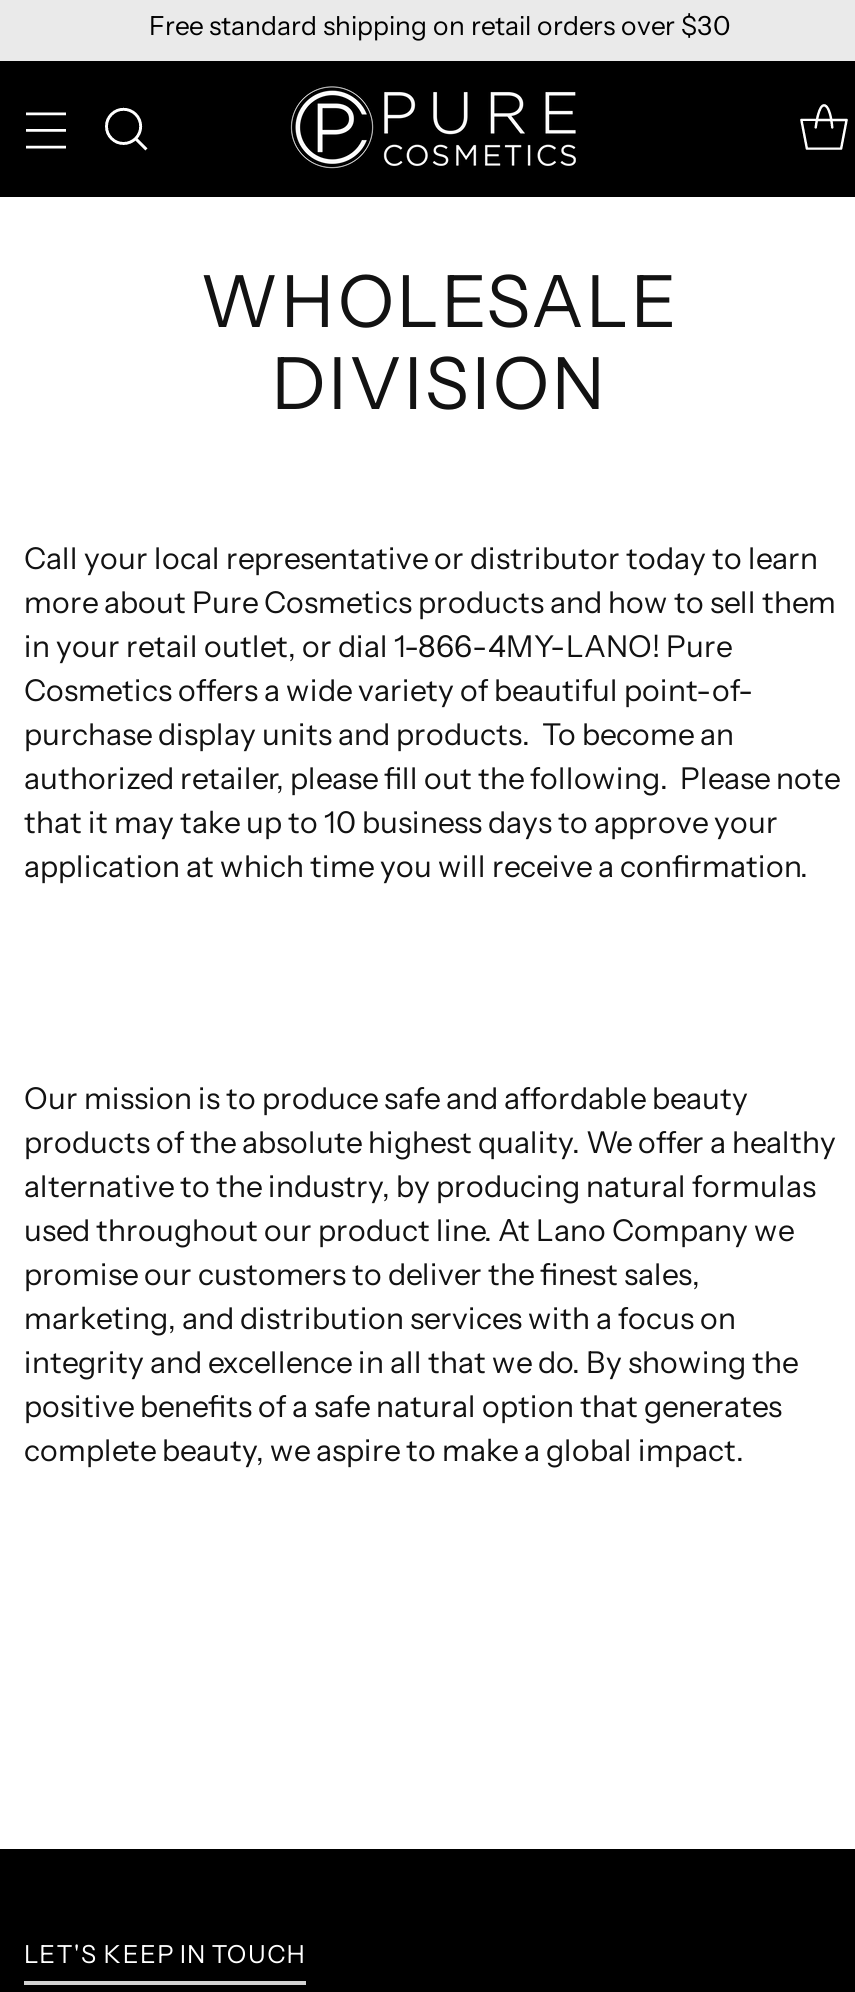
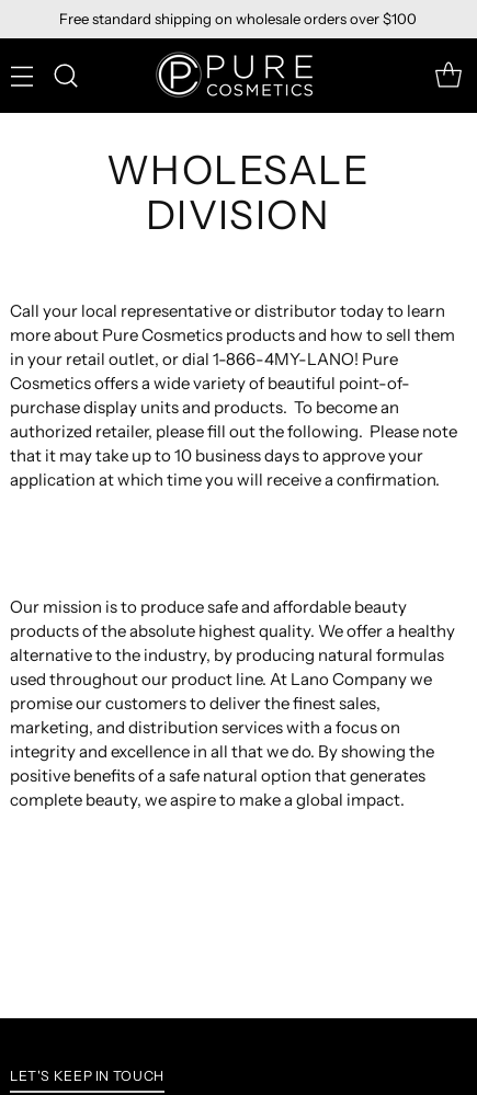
[149,9,731,41] Free standard shipping on retail orders over $30 -> [59,10,417,27] Free standard shipping on wholesale orders over $100

